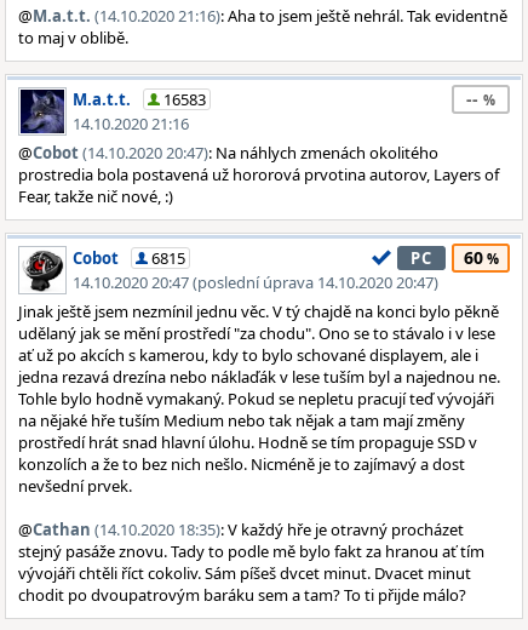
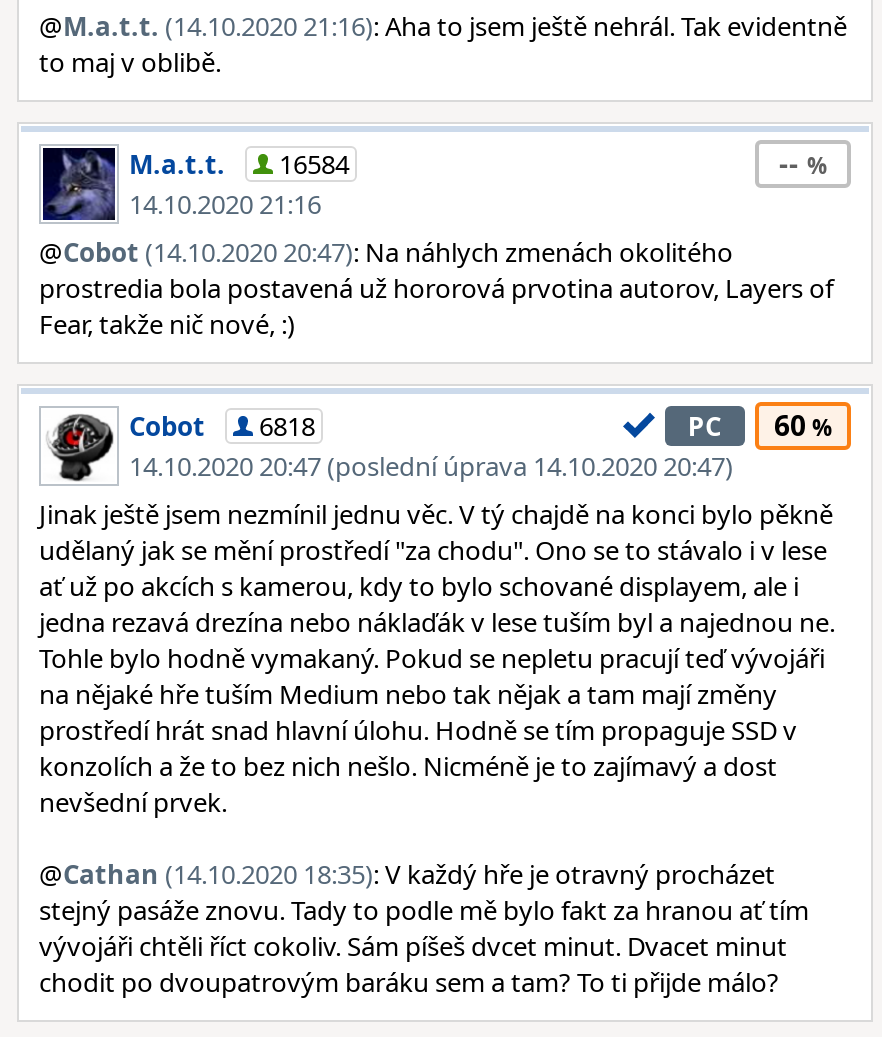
[73,88,206,110] M.a.t.t. 16583 -> [129,146,349,182] M.a.t.t. 16584
[73,247,185,269] Cobot 6815 -> [129,408,315,444] Cobot 6818

